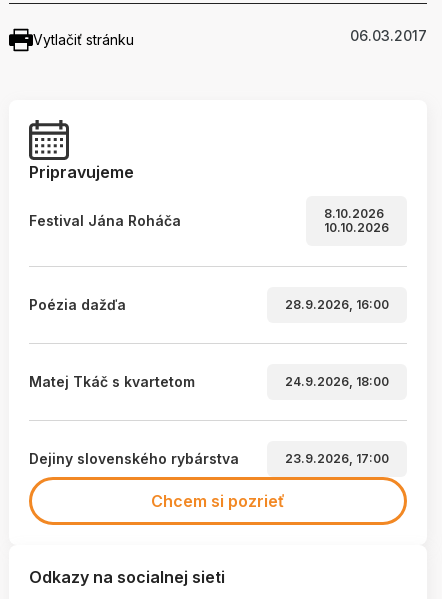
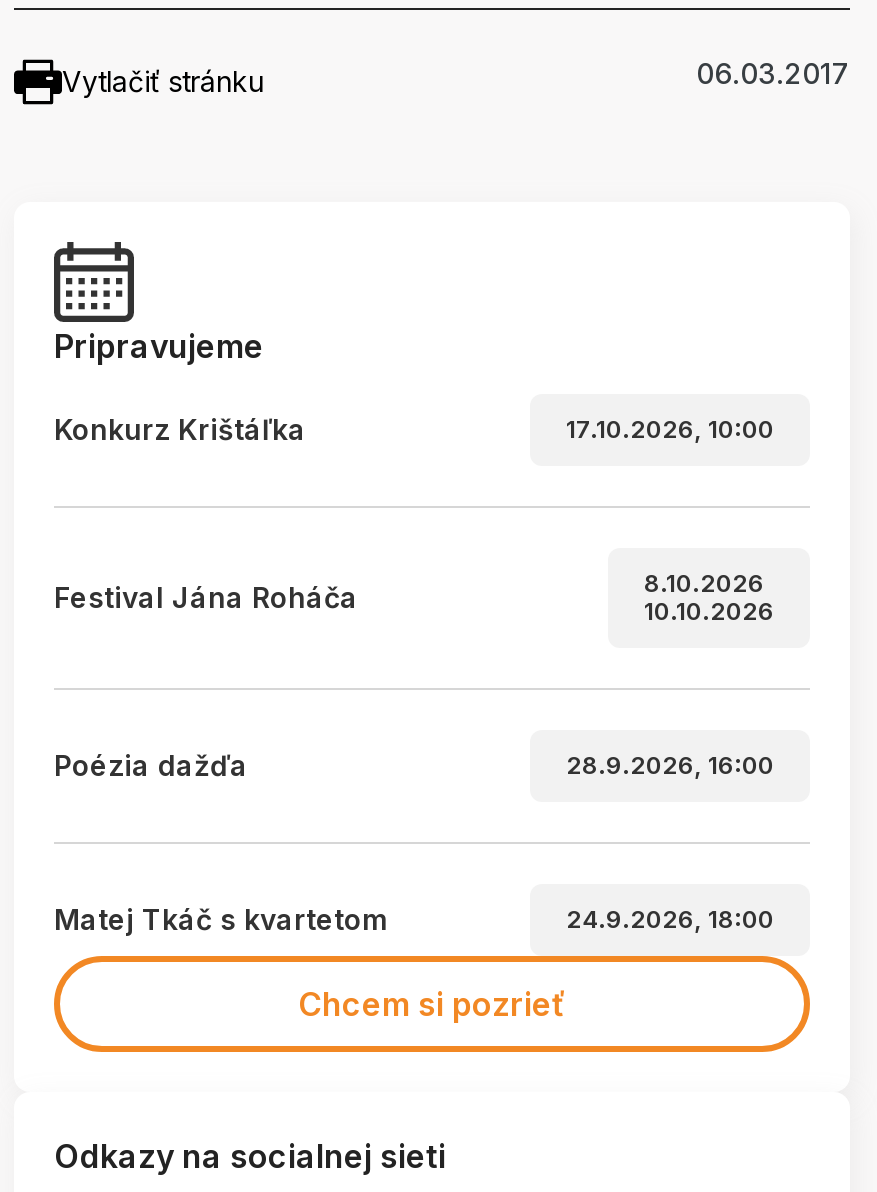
none -> [54,413,774,447] Konkurz Krištáľka | 17.10.2026, 10:00
moved [29,206,389,390] -> [54,569,774,937]: Festival Jána Roháča | 8.10.2026 | 10.10.2026 | Poézia dažďa | 28.9.2026, 16:00 | Matej Tkáč s kvartetom | 24.9.2026, 18:00
[29,450,389,467] Dejiny slovenského rybárstva | 23.9.2026, 17:00 -> none

